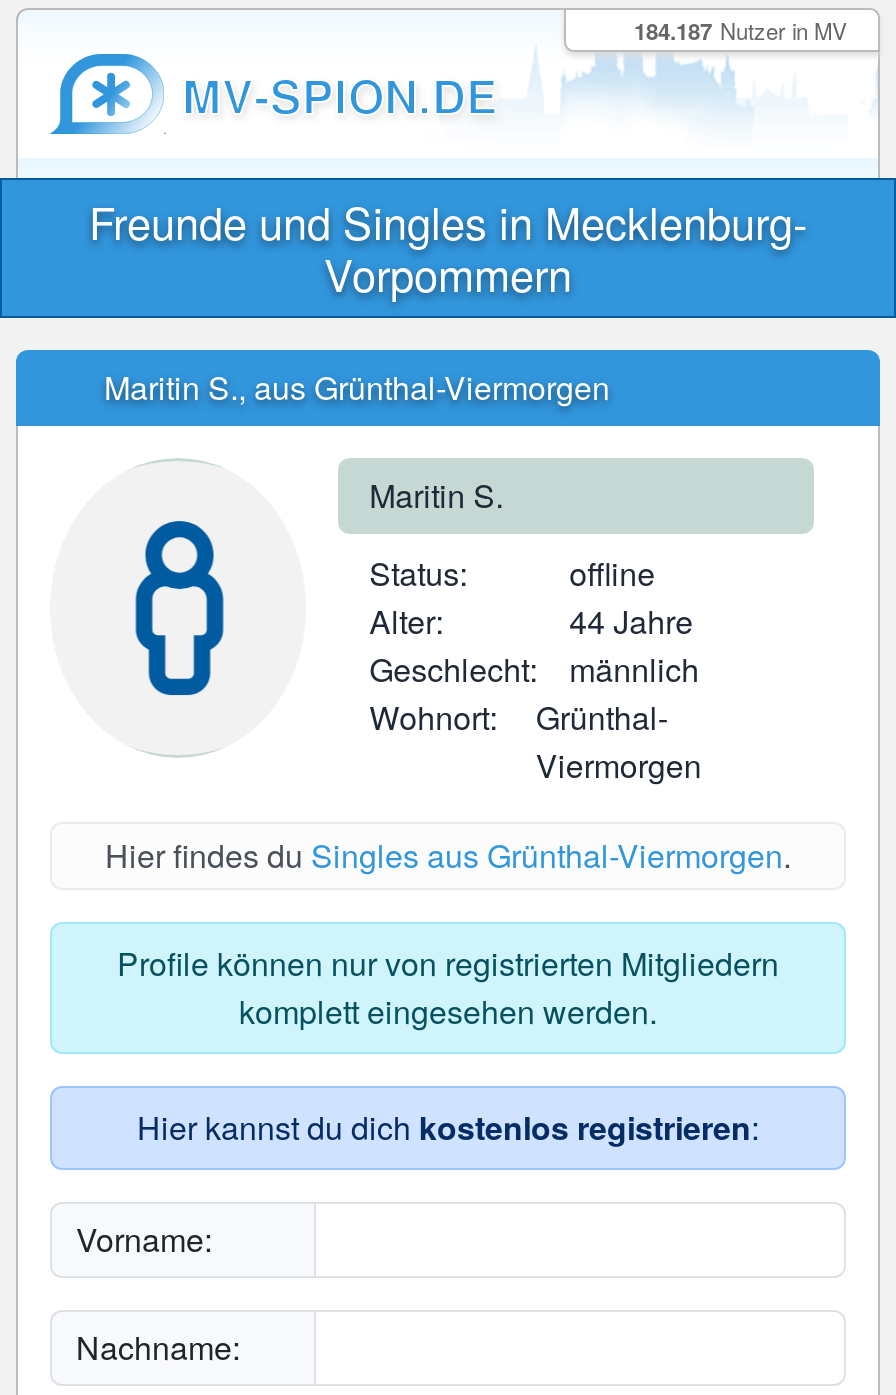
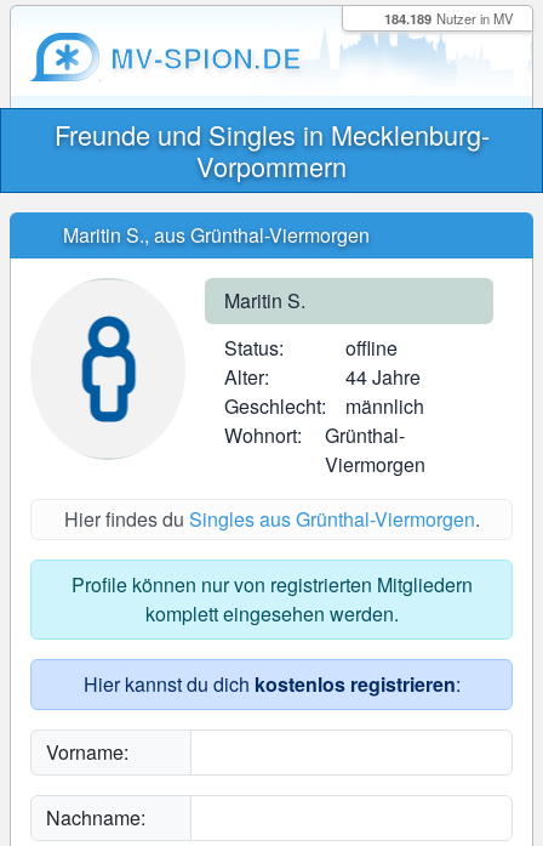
[634,14,846,46] 184.187 Nutzer in MV -> [384,8,513,28] 184.189 Nutzer in MV

